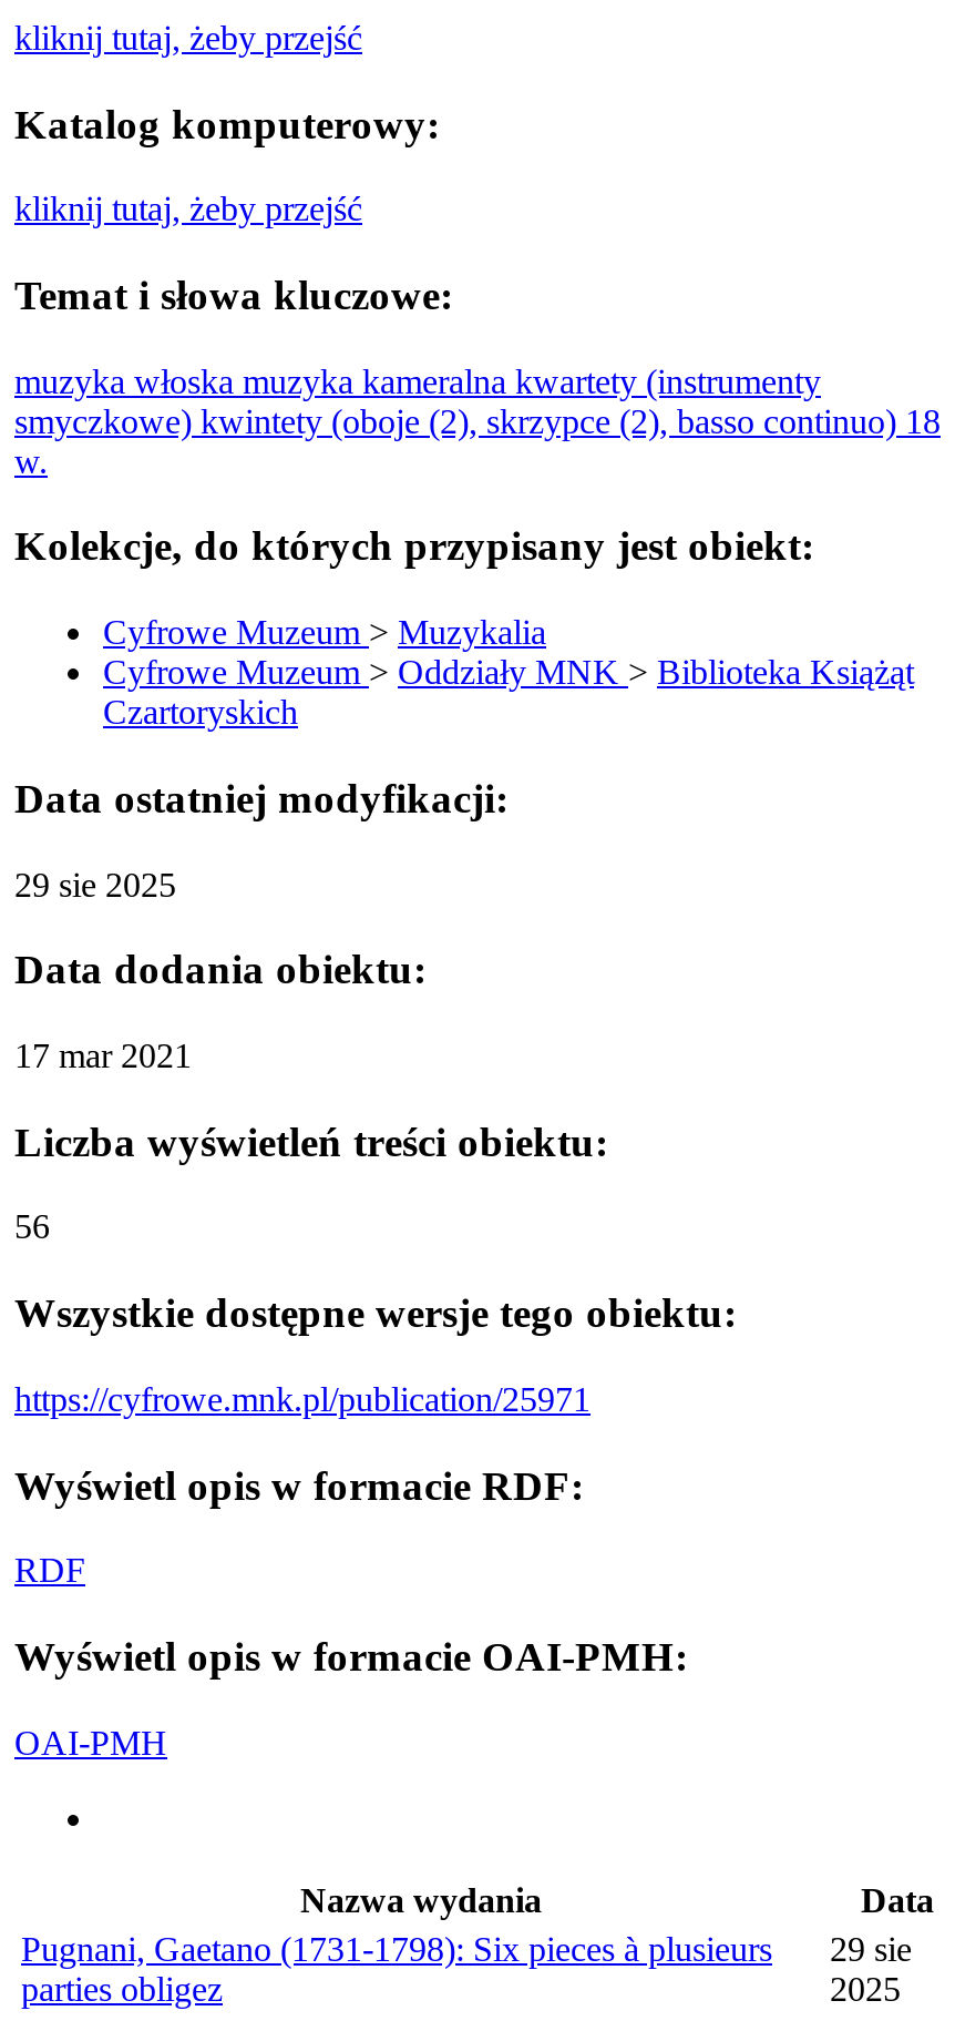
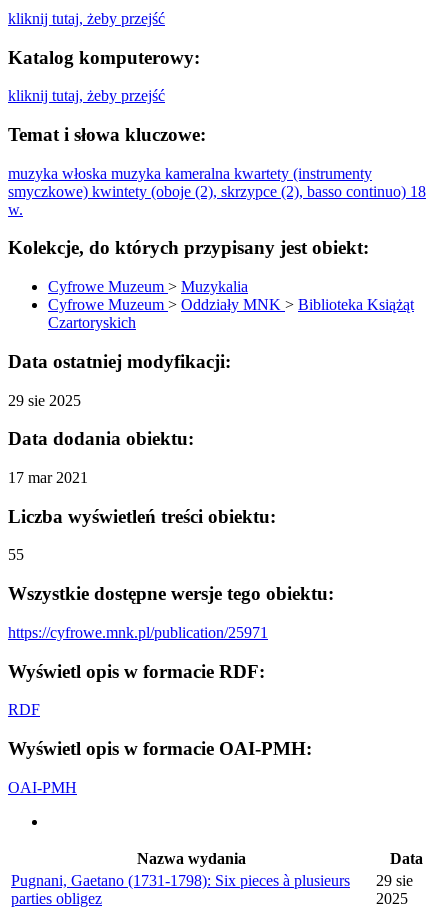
[14,1208,50,1246] 56 -> [8,546,24,563] 55

